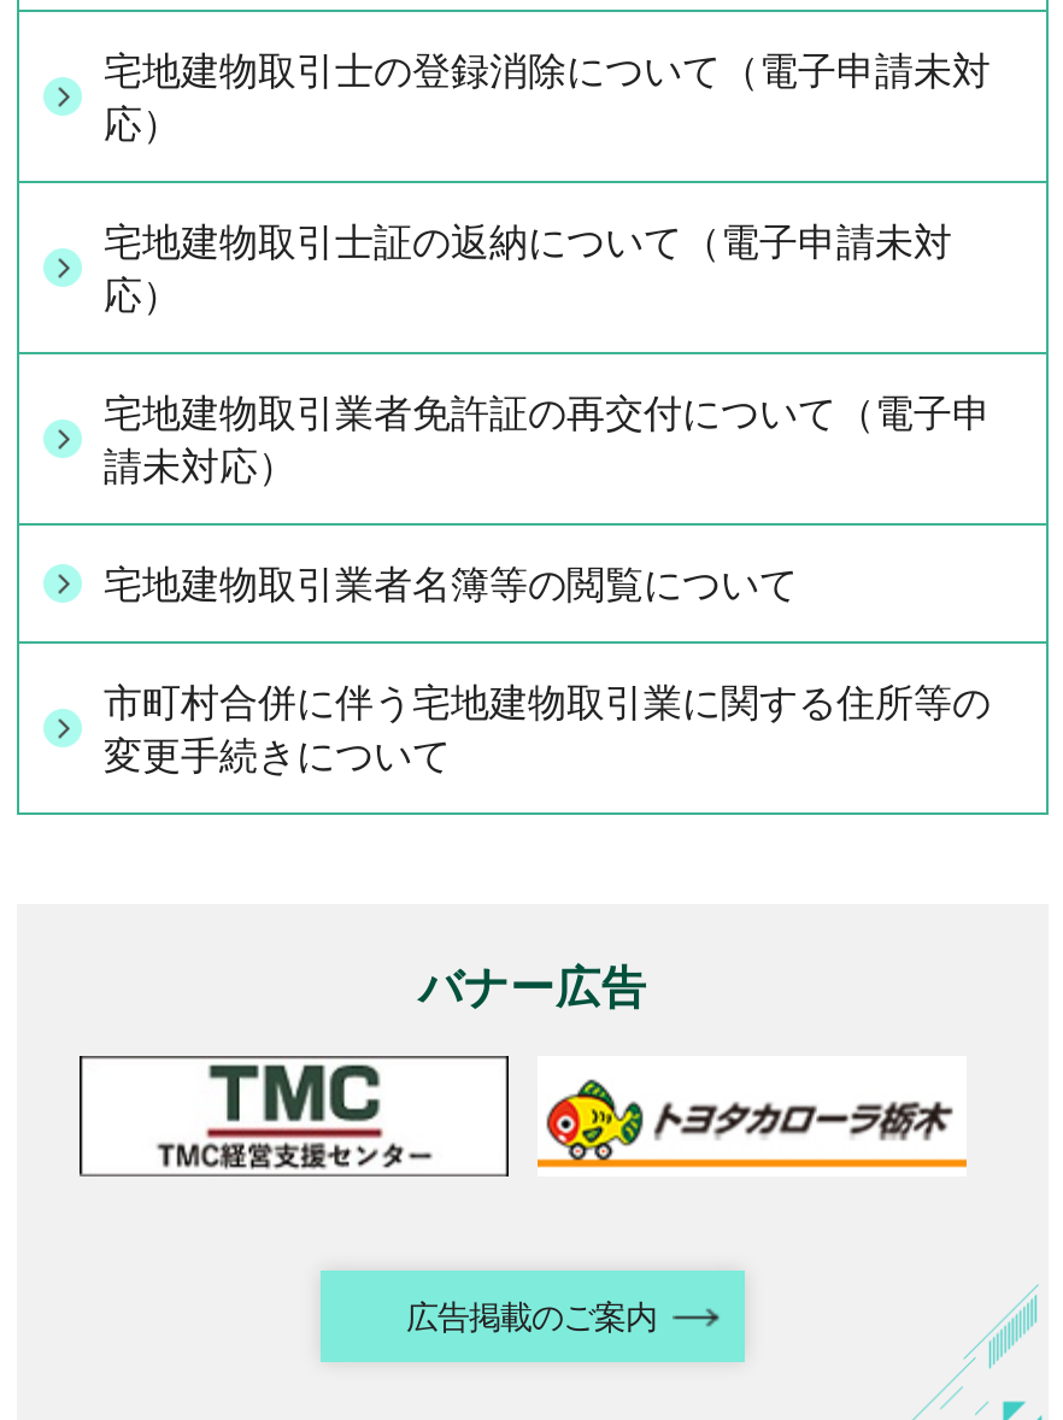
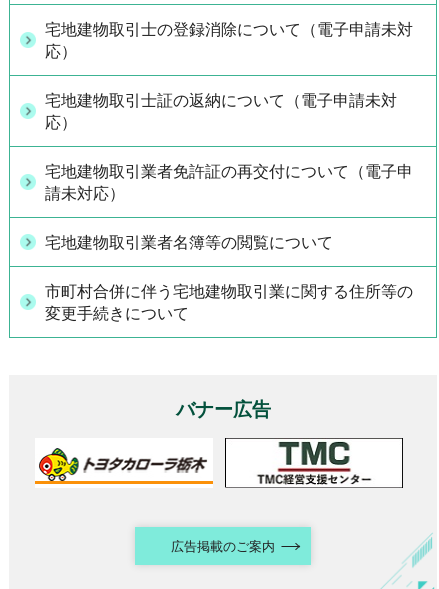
[77,1054,511,1179] [image] -> [34,438,214,488] [image]
[535,1056,969,1177] [image] -> [224,437,404,489] [image]

